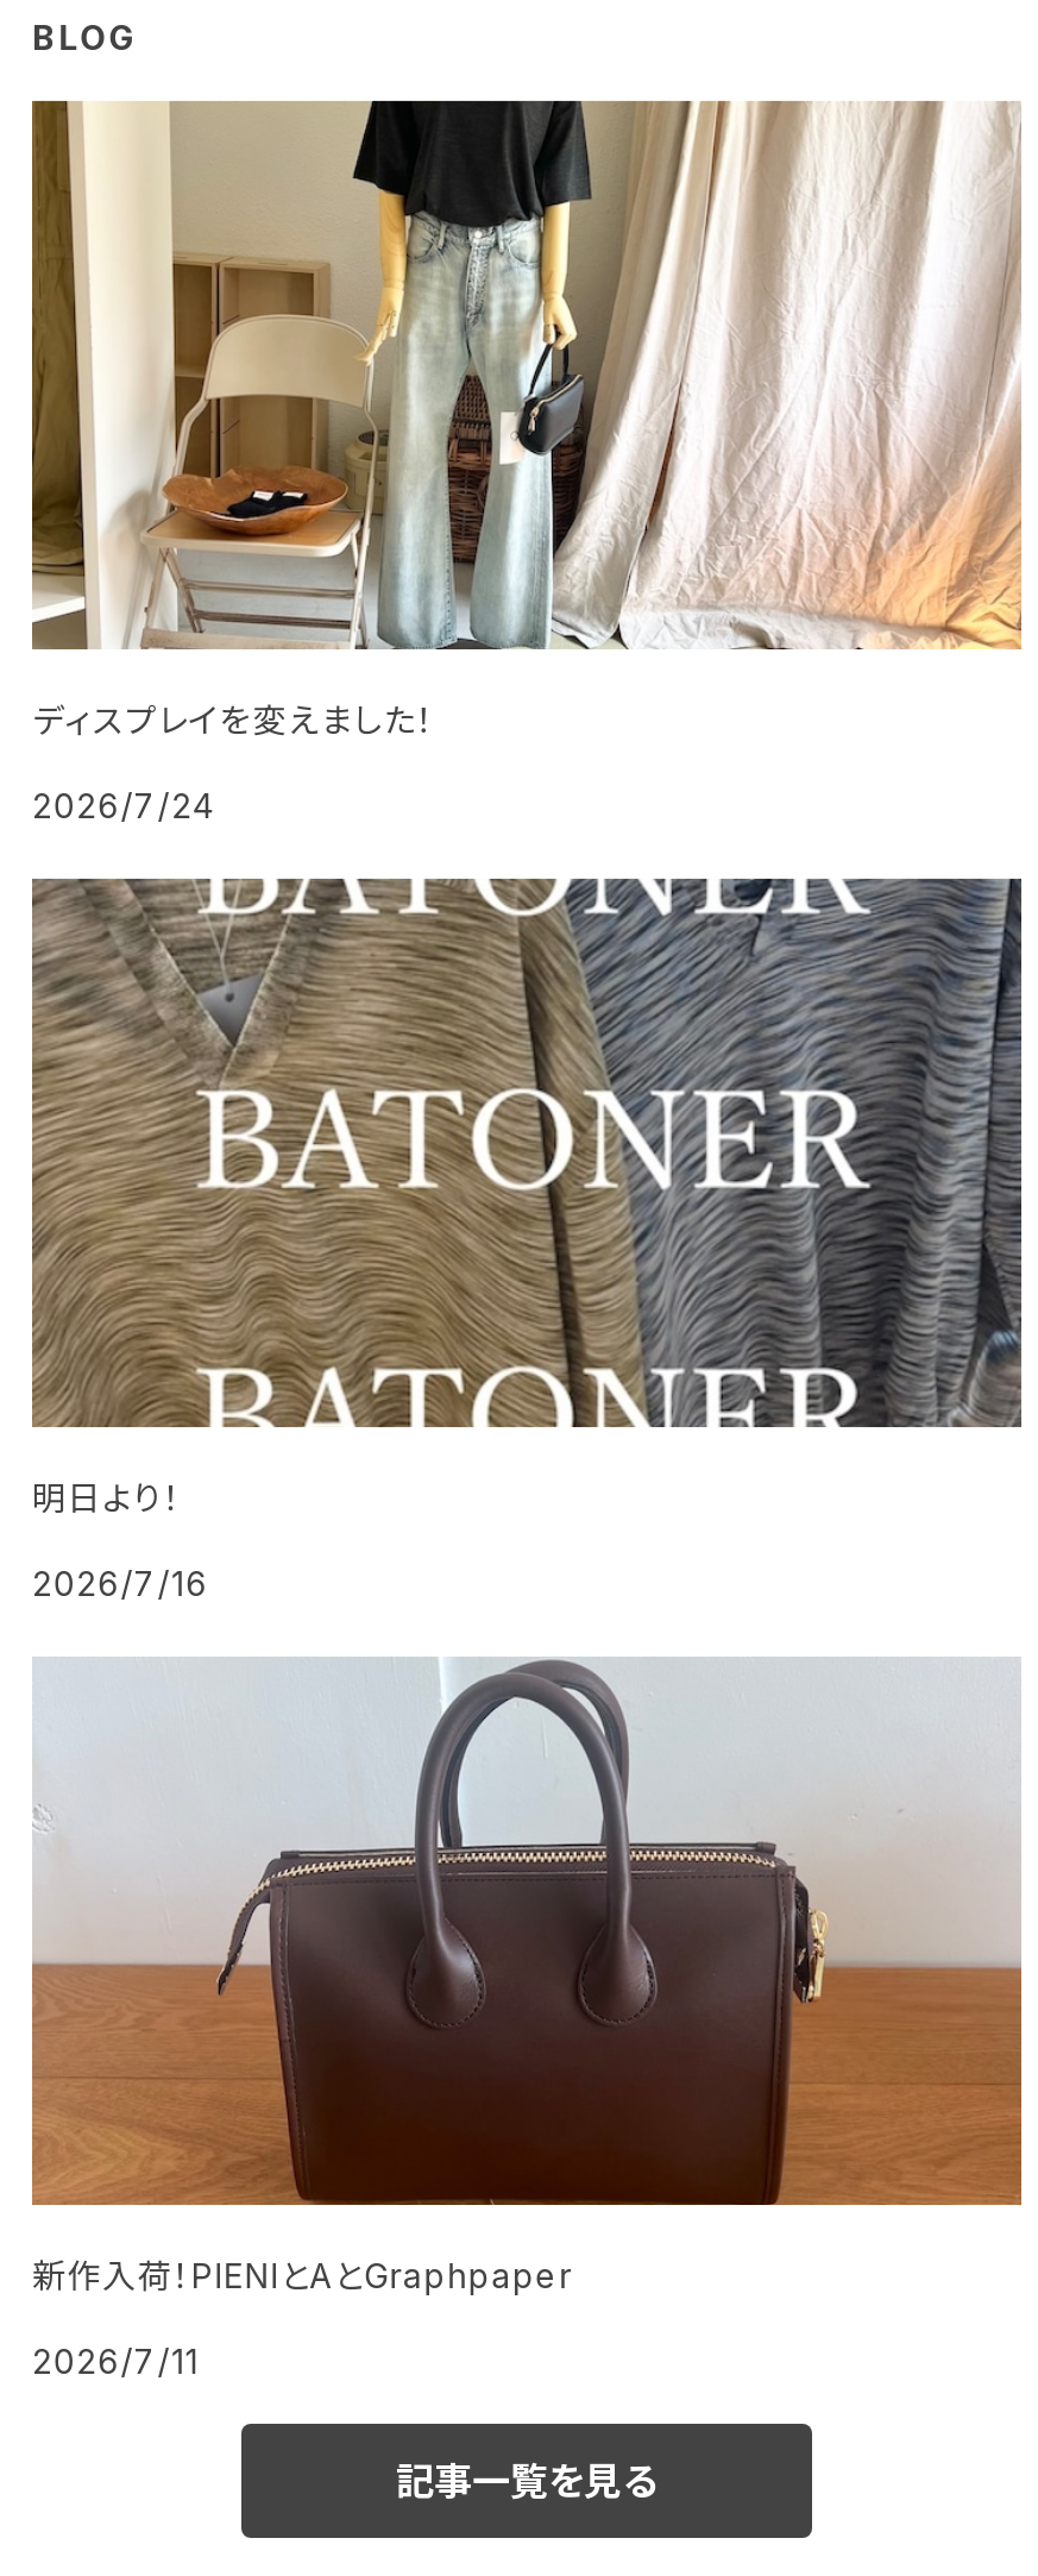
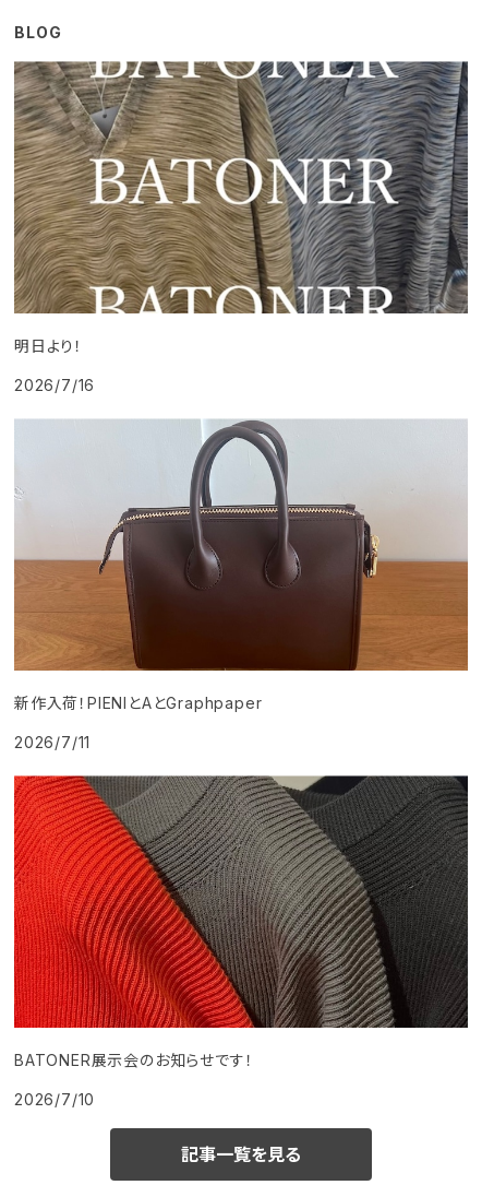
[32,98,1024,826] [image] | ディスプレイを変えました！ | 2026/7/24 -> none
moved [27,873,1026,2382] -> [12,59,470,752]: [image] | 明日より！ | 2026/7/16 | 新作入荷！PIENIとAとGraphpaper | 2026/7/11
none -> [13,774,469,1109] [image] | BATONER展示会のお知らせです！ | 2026/7/10

